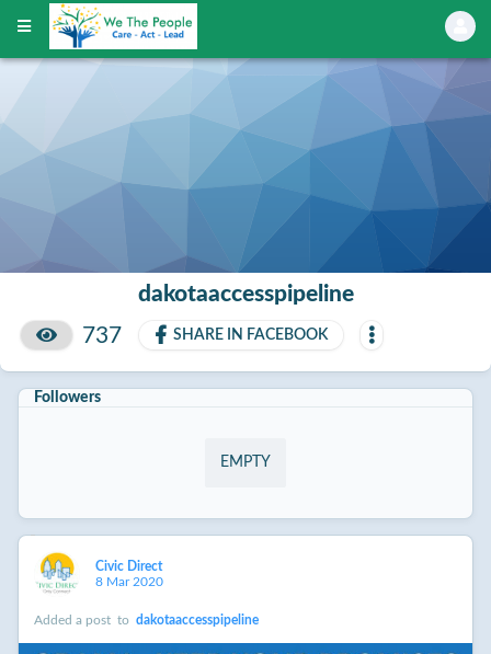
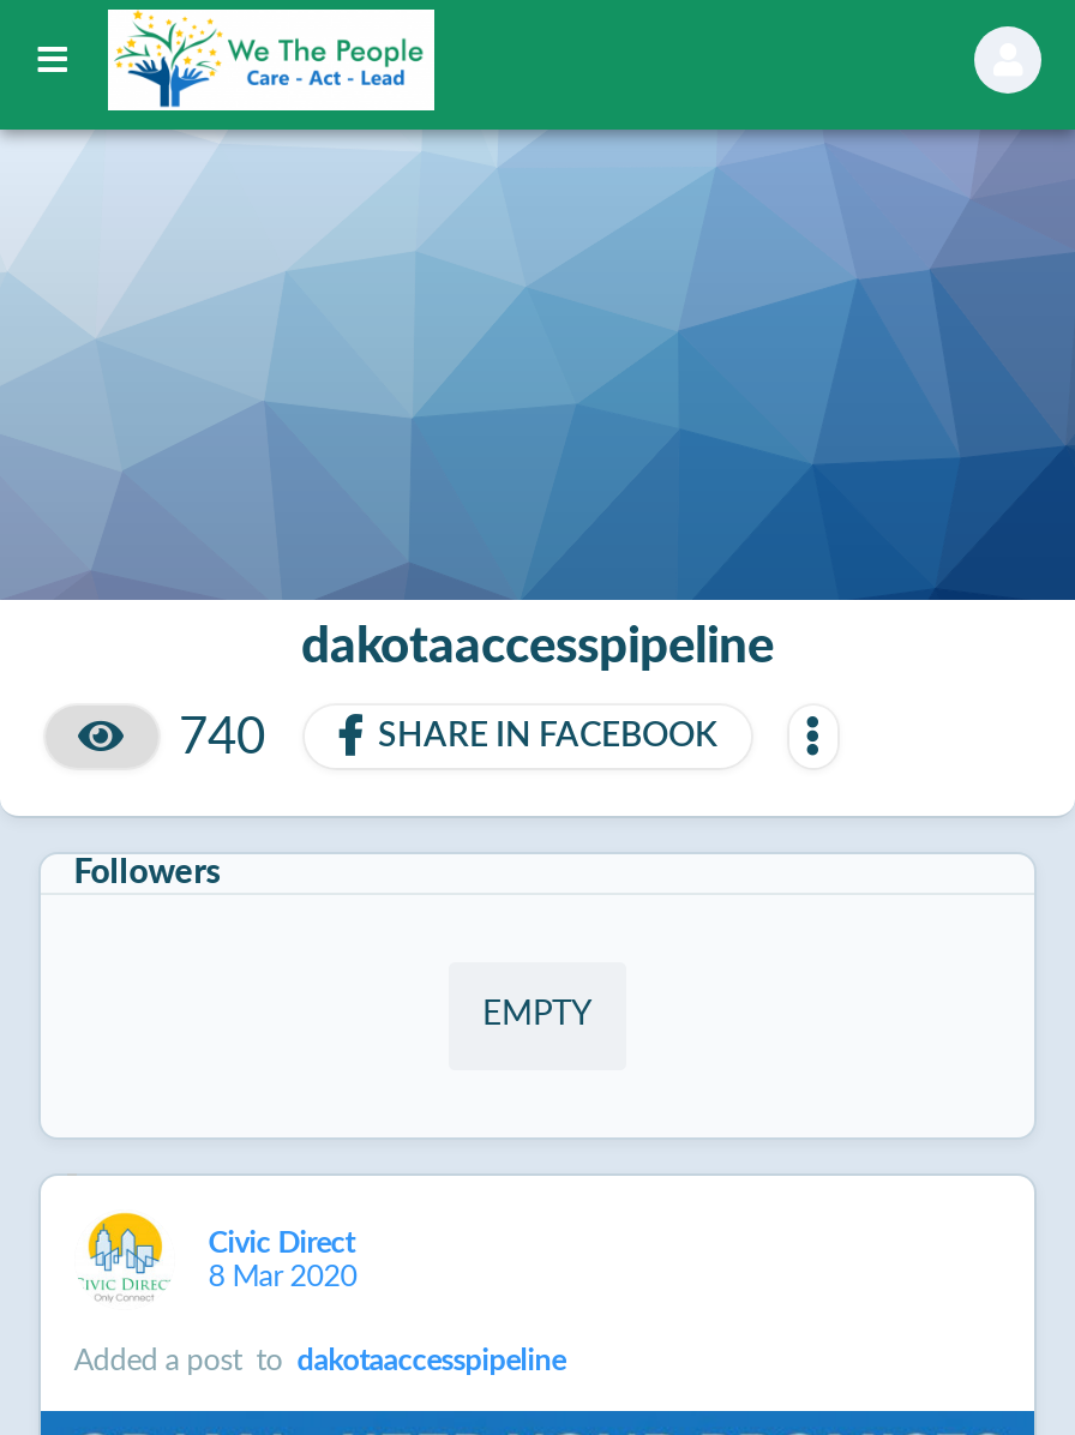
[82,324,121,347] 737 -> [179,712,265,763] 740

